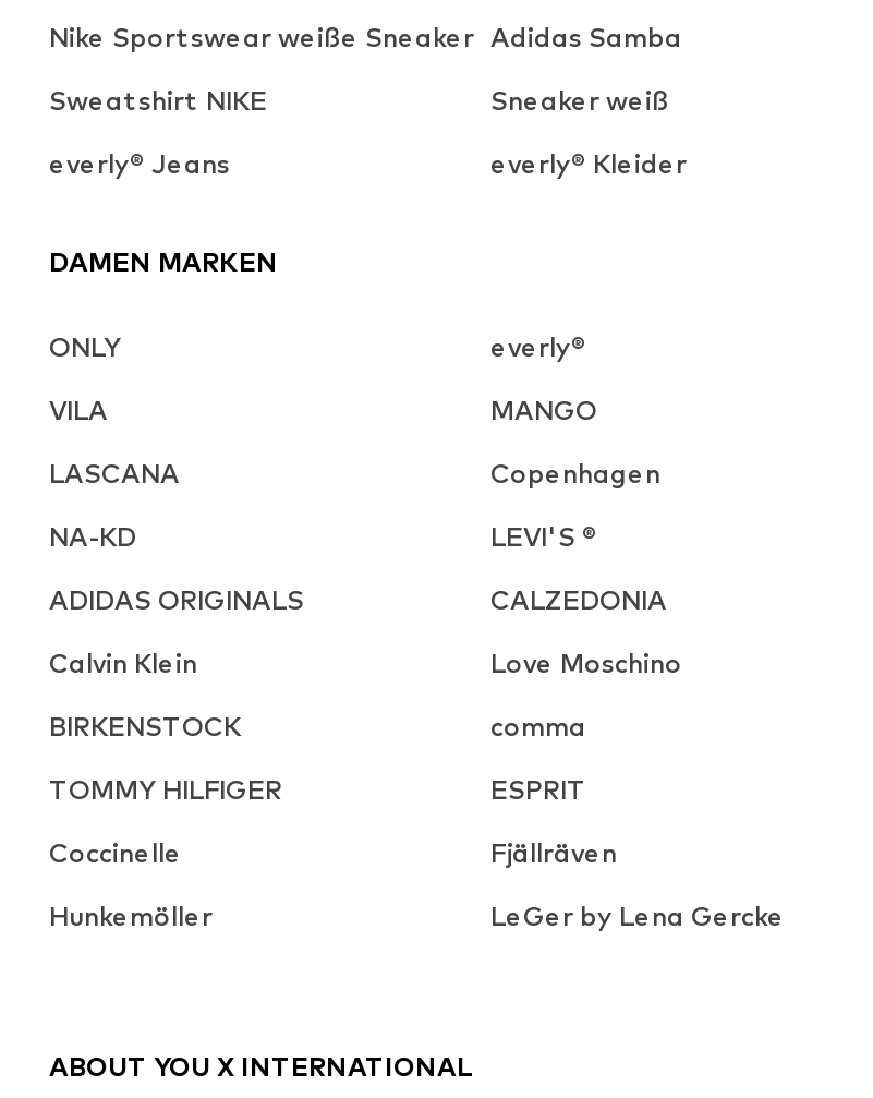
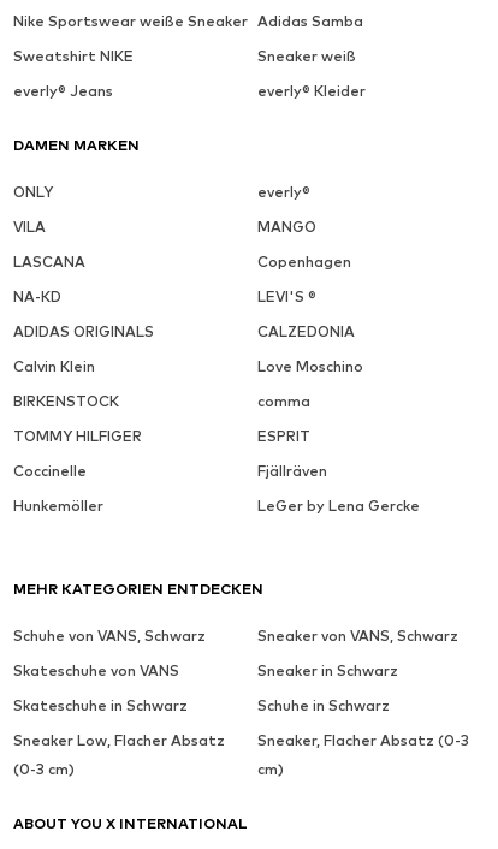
none -> [13,579,458,777] MEHR KATEGORIEN ENTDECKEN | Schuhe von VANS, Schwarz | Sneaker von VANS, Schwarz | Skateschuhe von VANS | Sneaker in Schwarz | Skateschuhe in Schwarz | Schuhe in Schwarz | Sneaker Low, Flacher Absatz | (0-3 cm)
none -> [257,731,469,777] Sneaker, Flacher Absatz (0-3 | cm)

